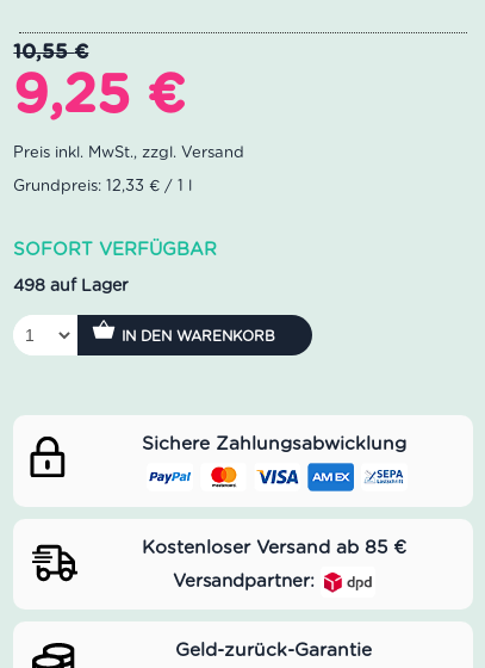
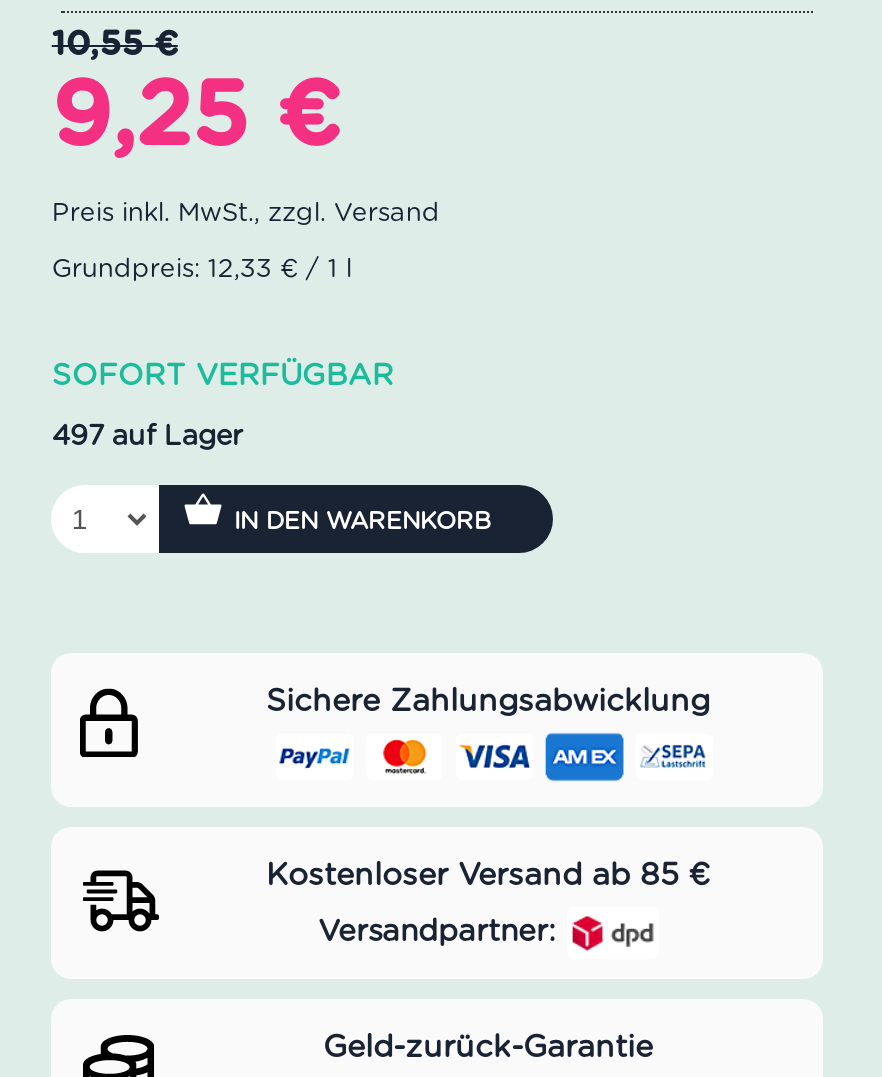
[14,276,129,295] 498 auf Lager -> [52,419,244,451] 497 auf Lager

